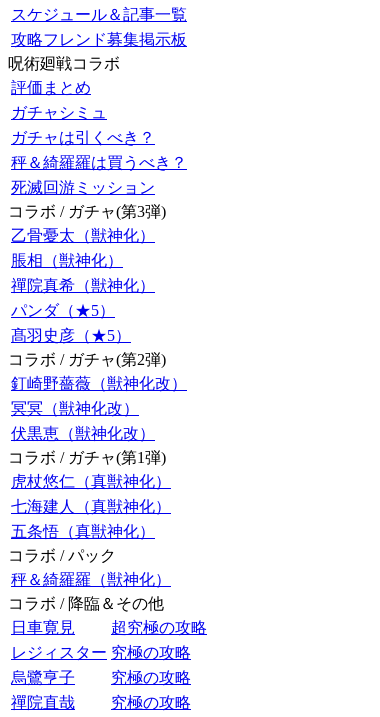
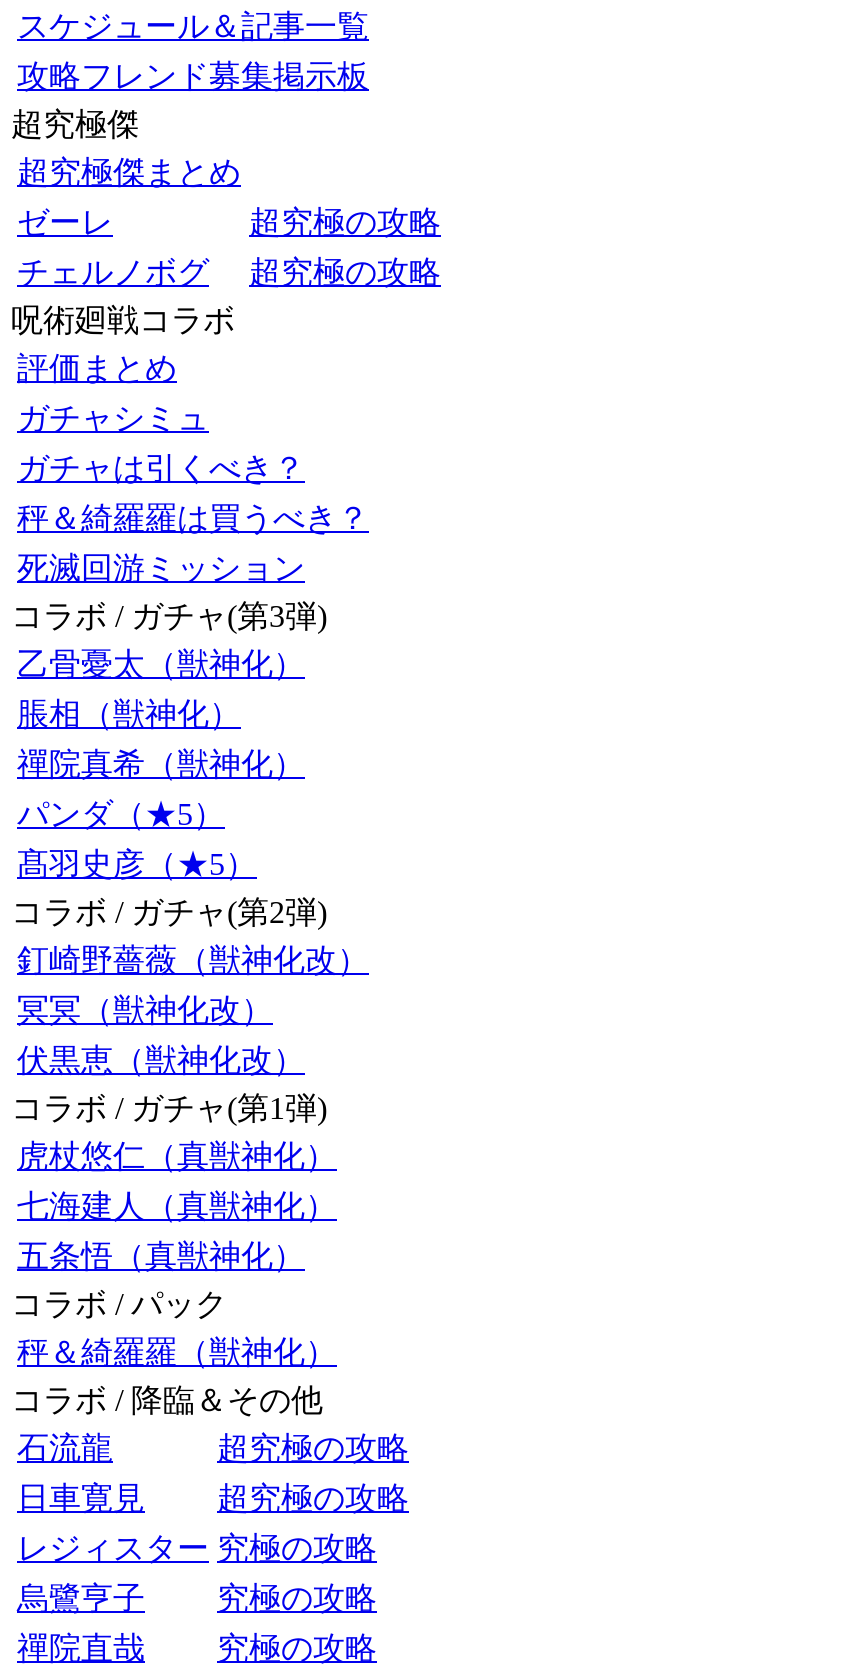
none -> [11,107,441,289] 超究極傑 | 超究極傑まとめ | ゼーレ | 超究極の攻略 | チェルノボグ | 超究極の攻略
none -> [17,1431,409,1465] 石流龍 | 超究極の攻略

